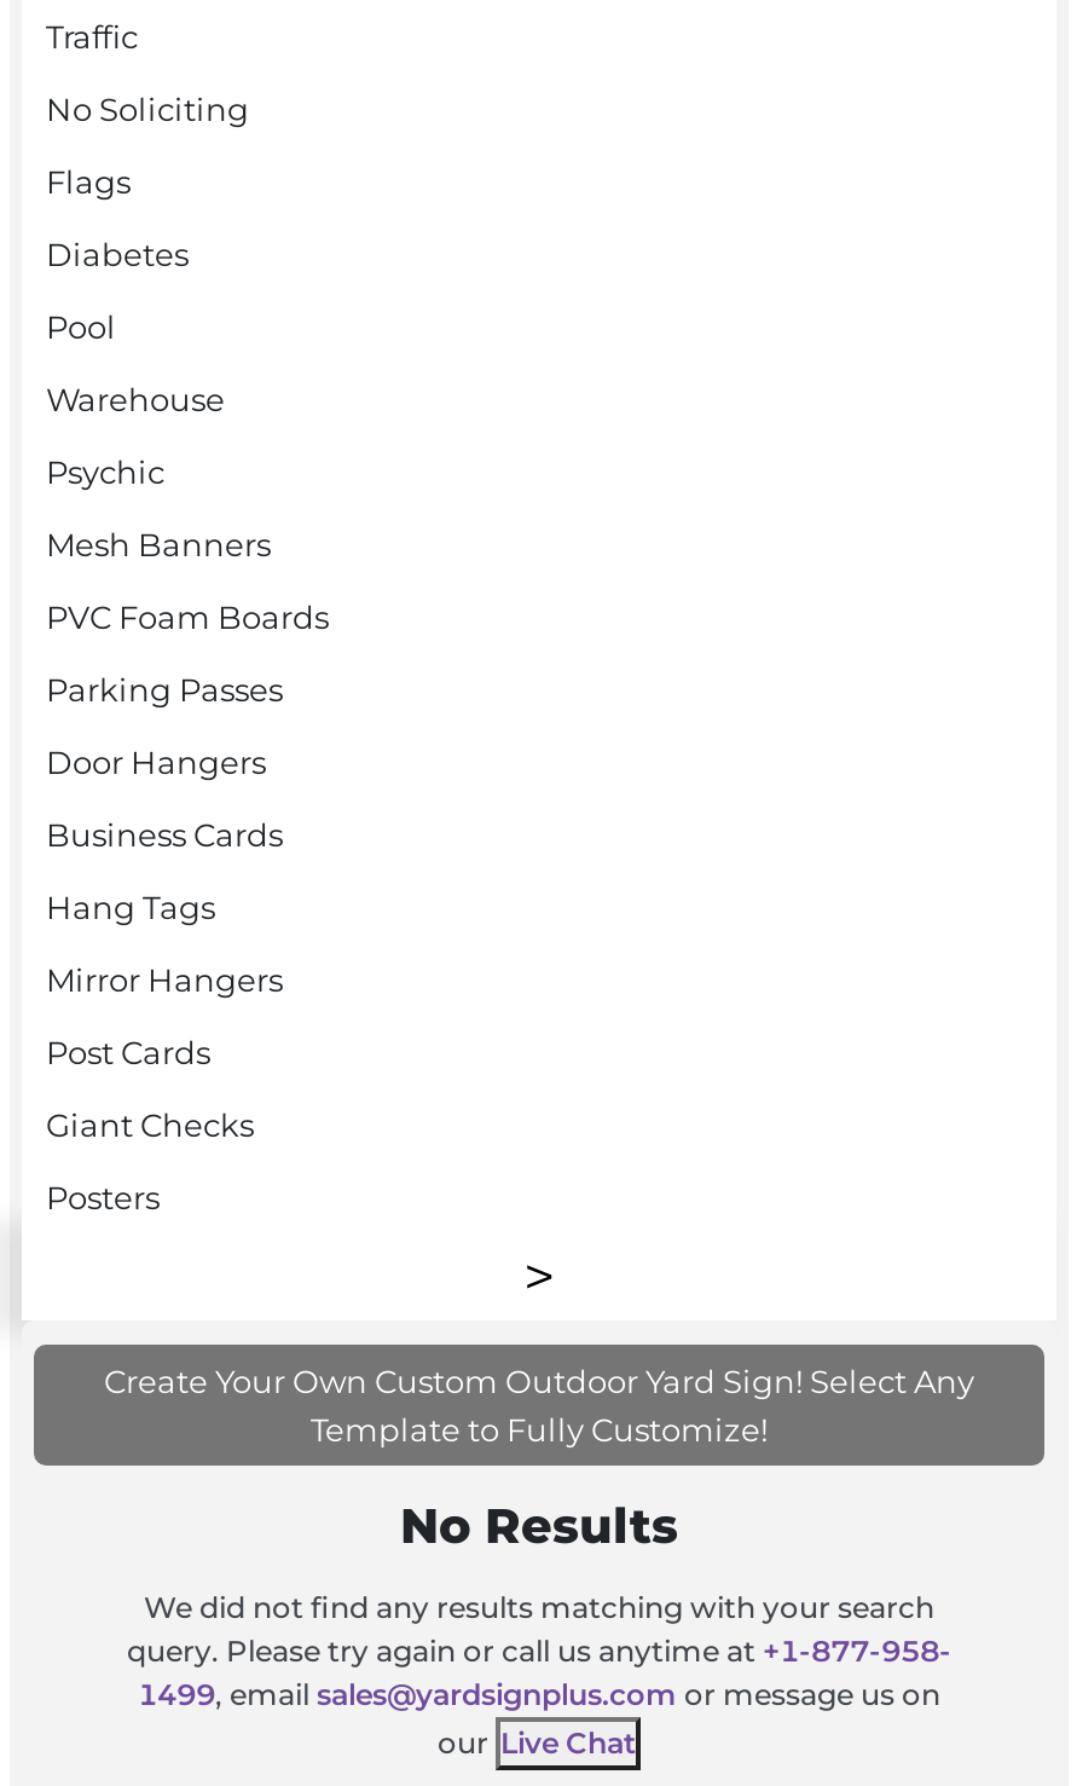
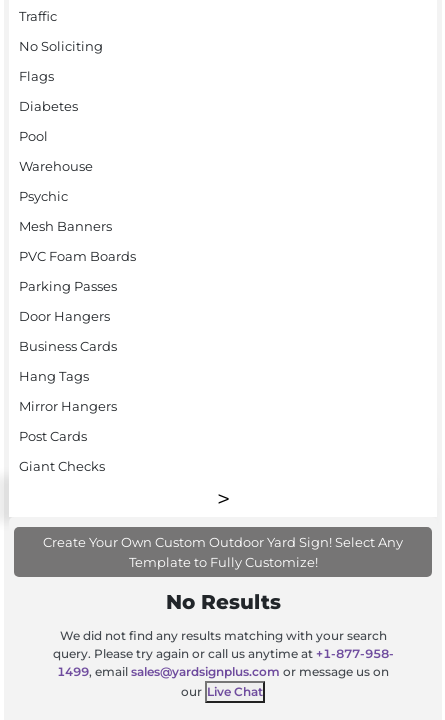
[46,1177,160,1216] Posters -> none

